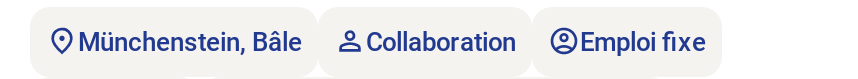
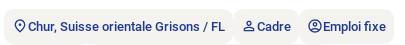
[78,27,516,57] Münchenstein, Bâle | Collaboration -> [28,19,291,34] Chur, Suisse orientale Grisons / FL | Cadre

